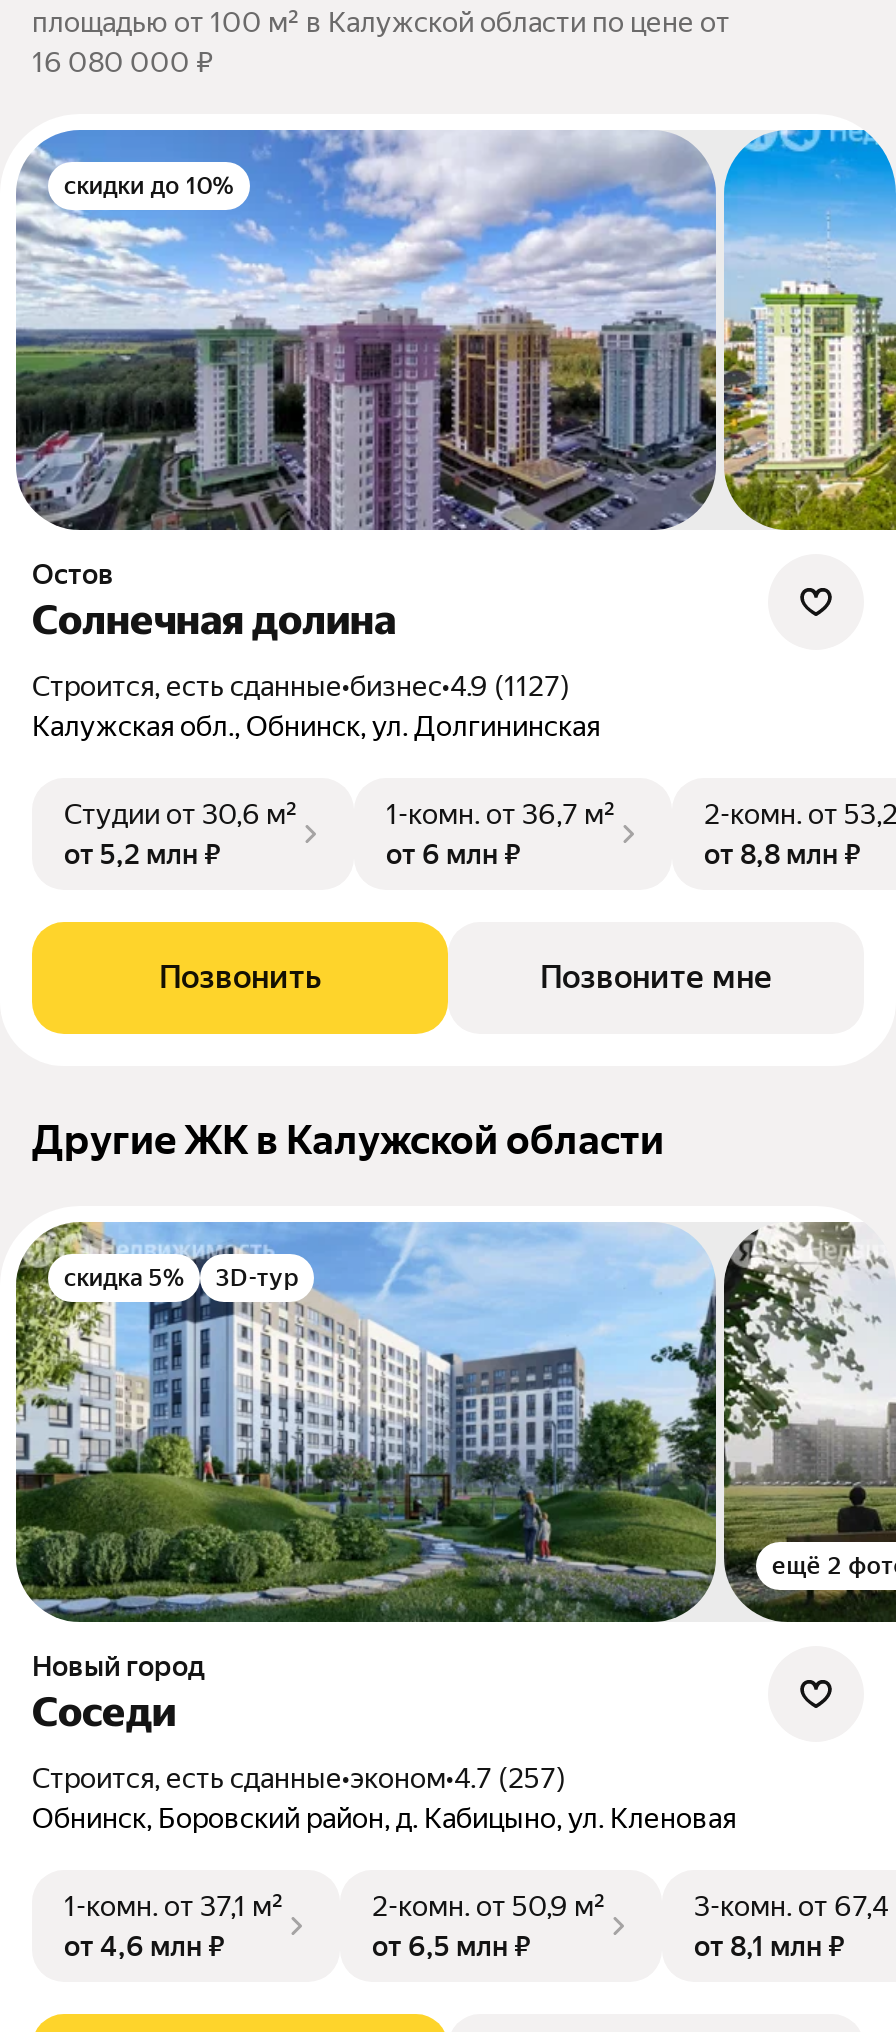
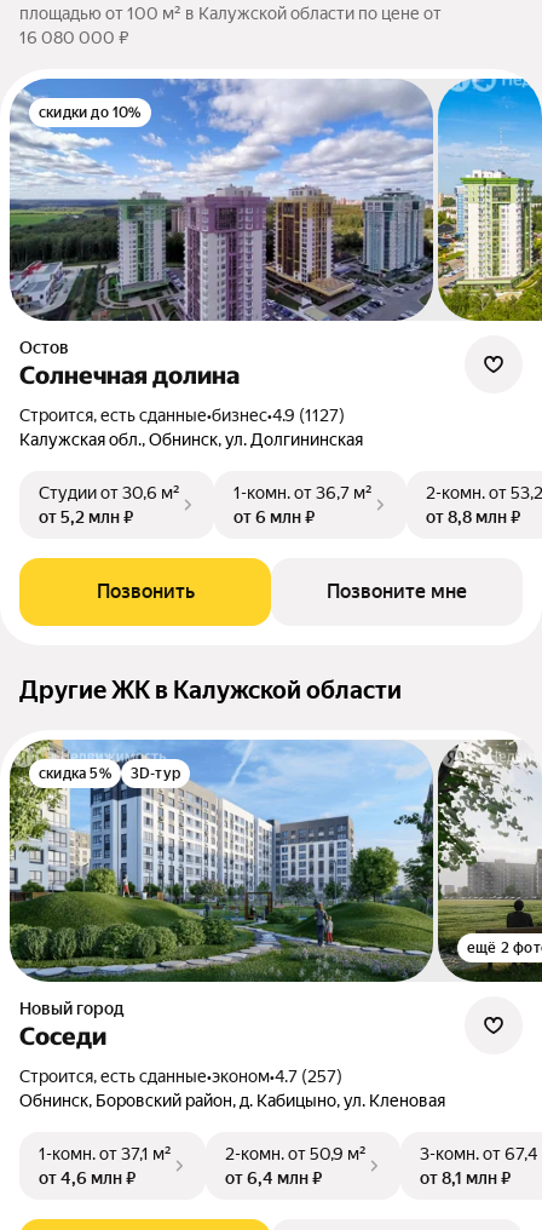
[372,1930,530,1962] от 6,5 млн ₽ -> [225,1169,322,1188] от 6,4 млн ₽

